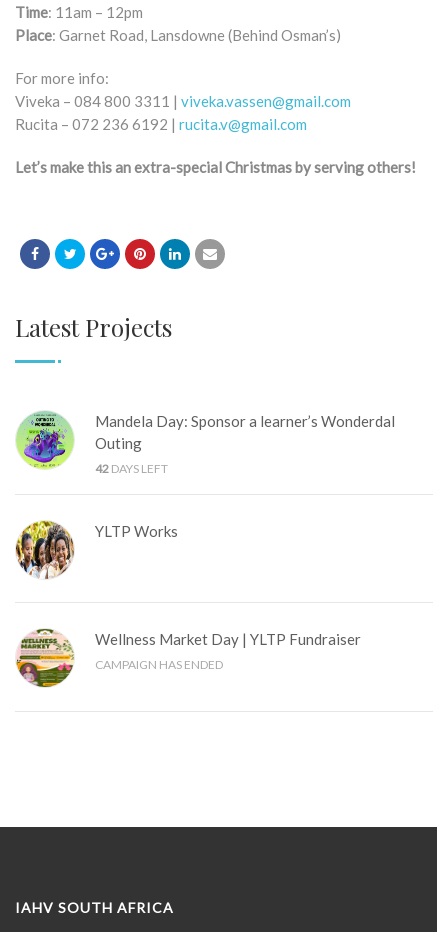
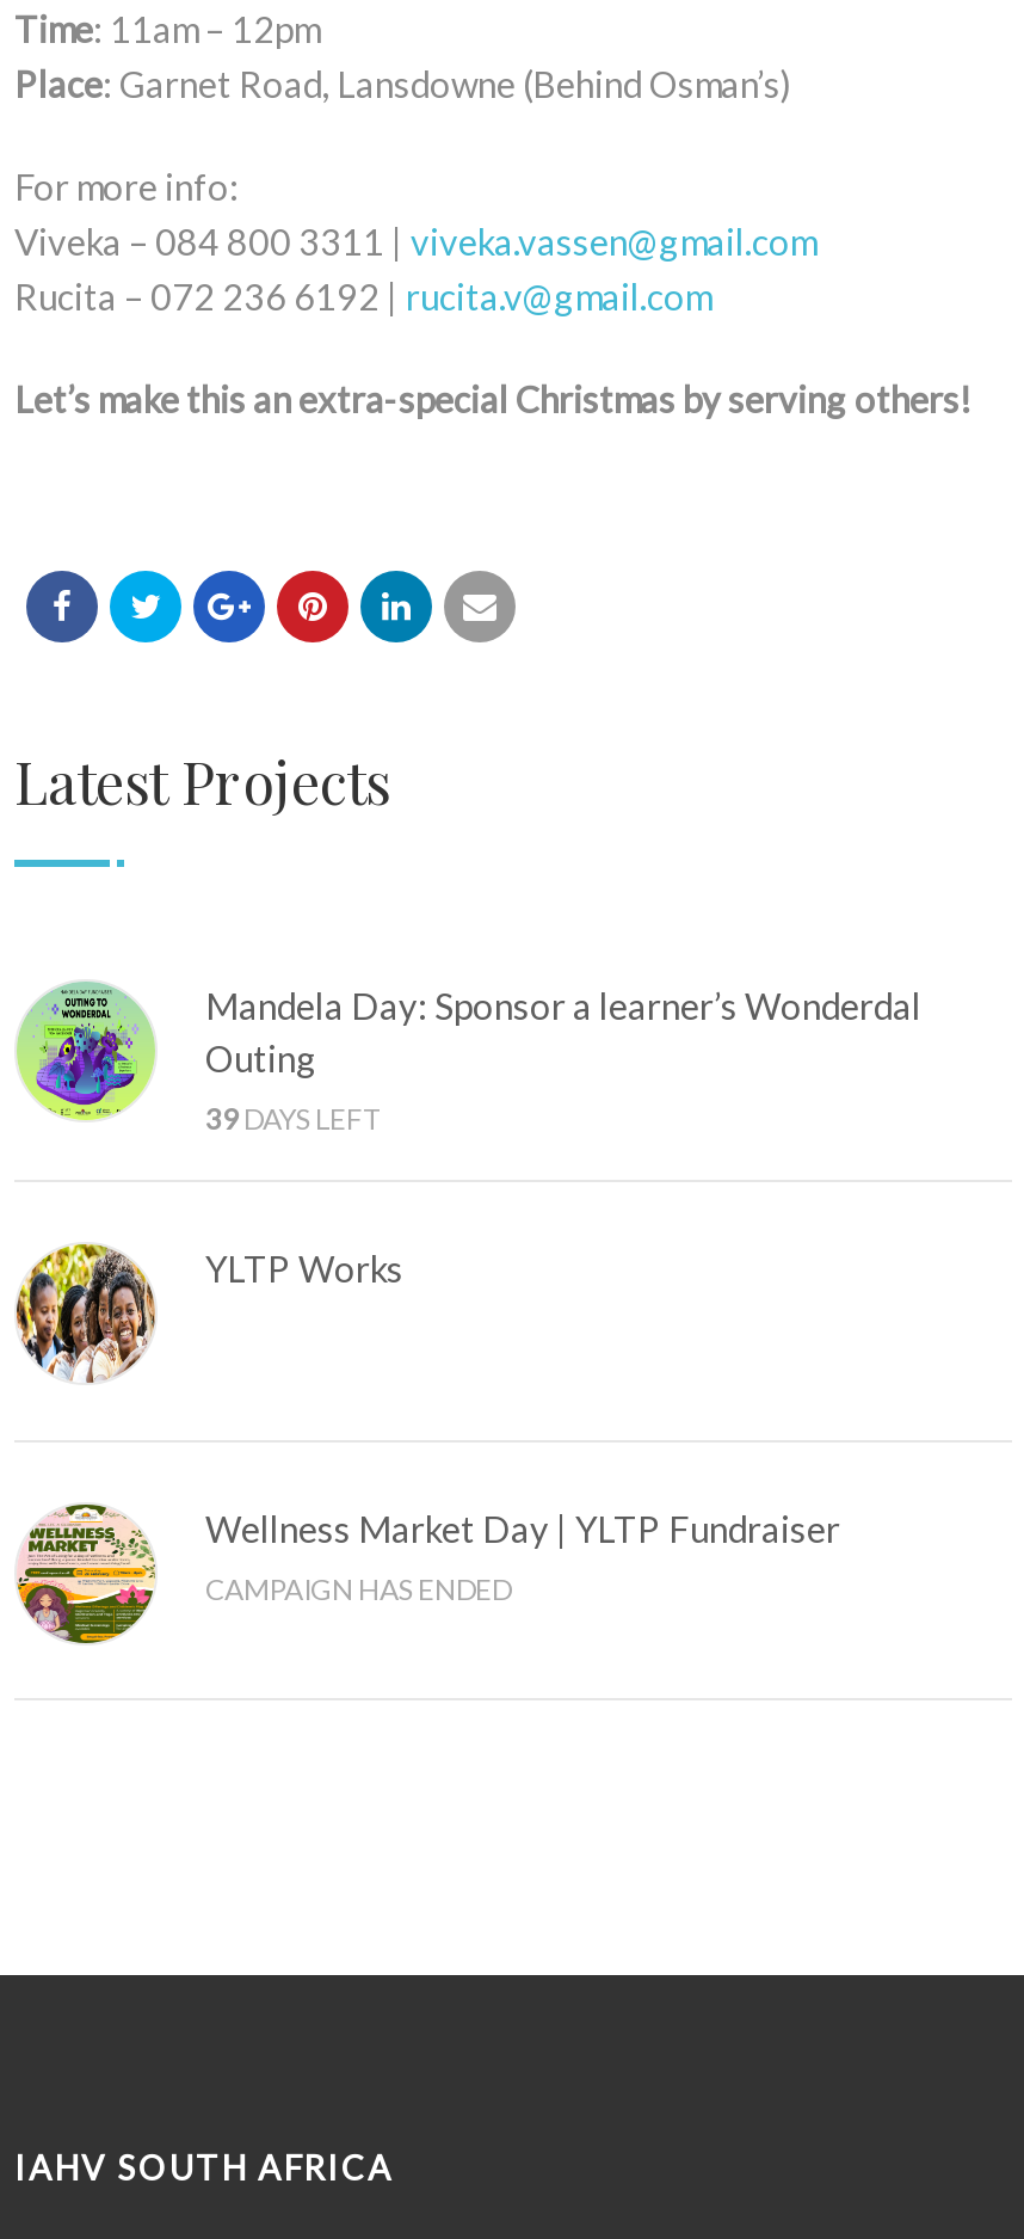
[95,461,168,476] 42 DAYS LEFT -> [205,1101,380,1137] 39 DAYS LEFT

